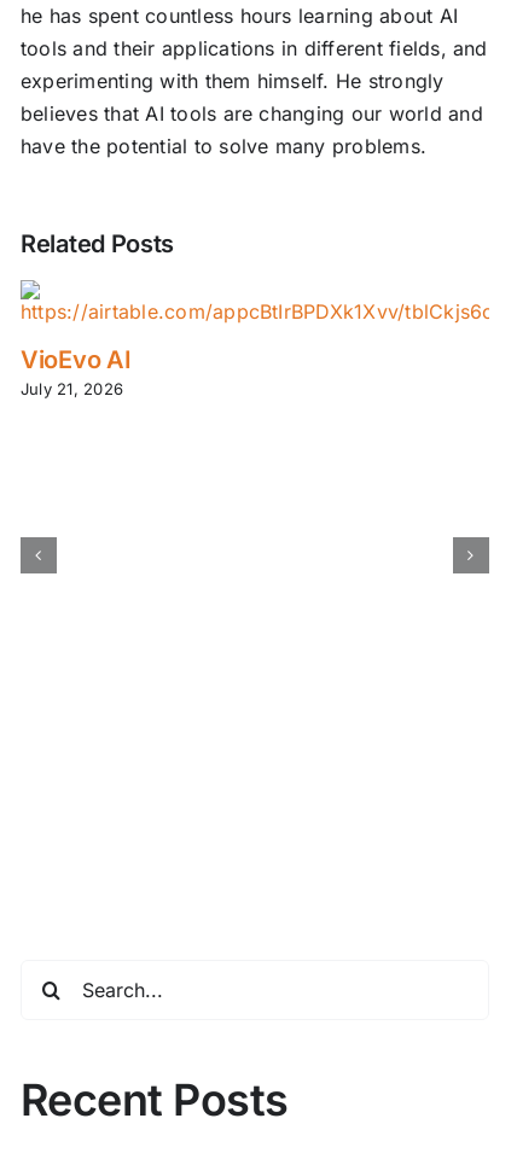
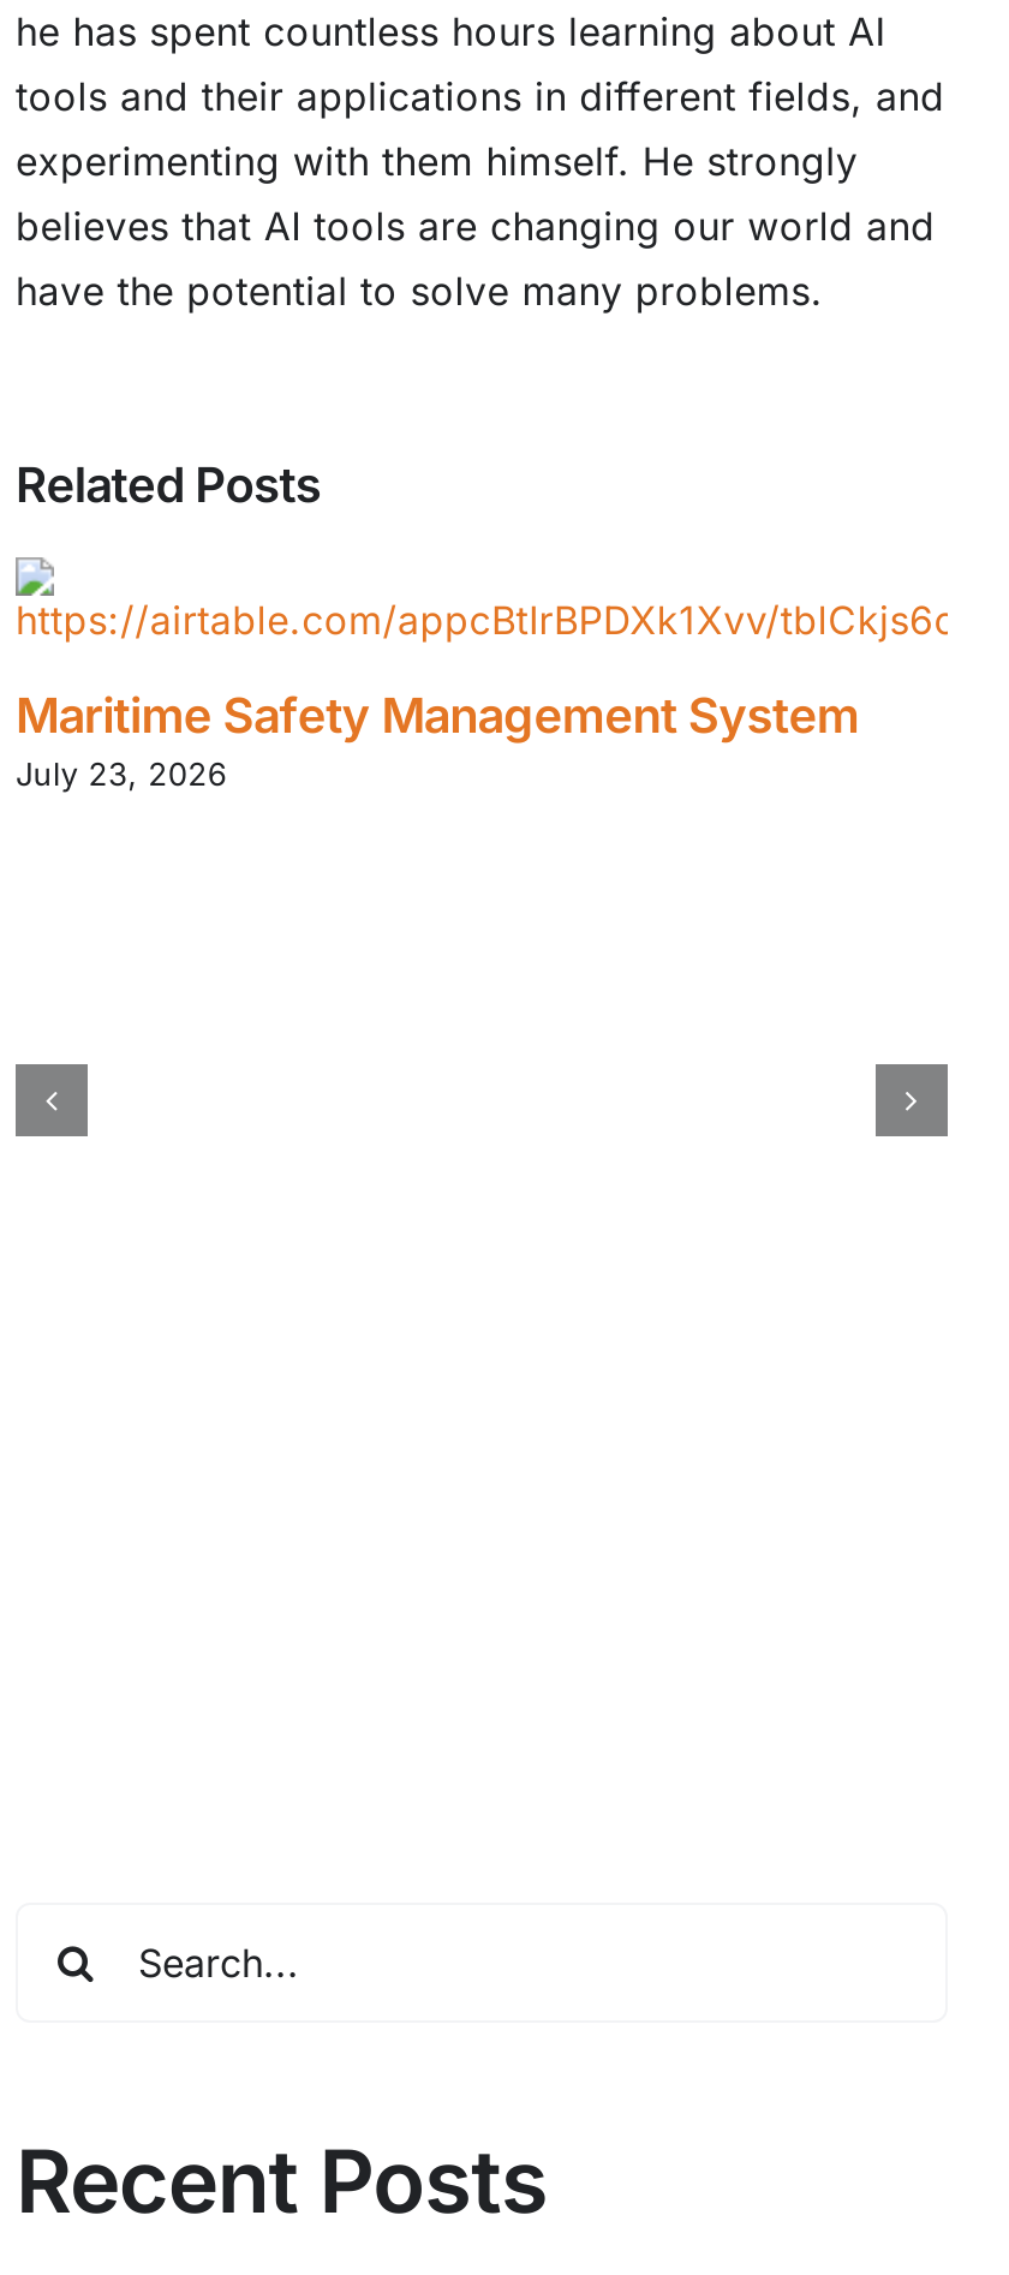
[21,345,131,398] VioEvo AI | July 21, 2026 -> [16,687,859,792] Maritime Safety Management System | July 23, 2026

